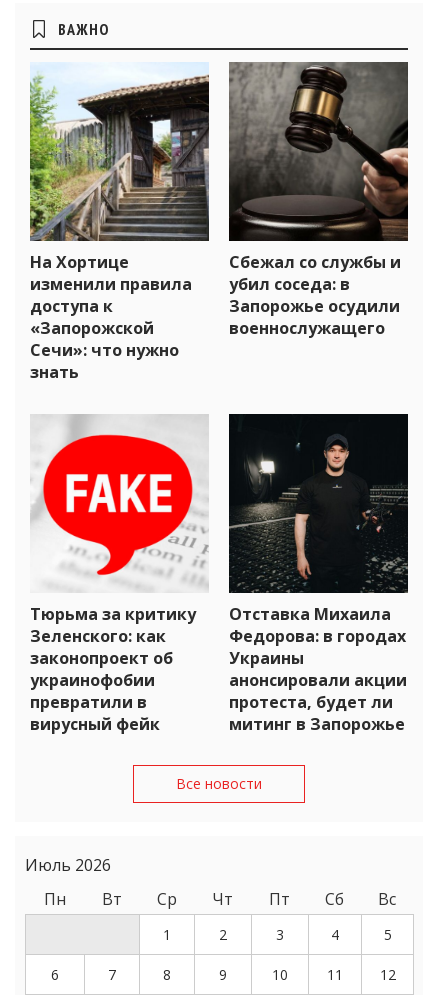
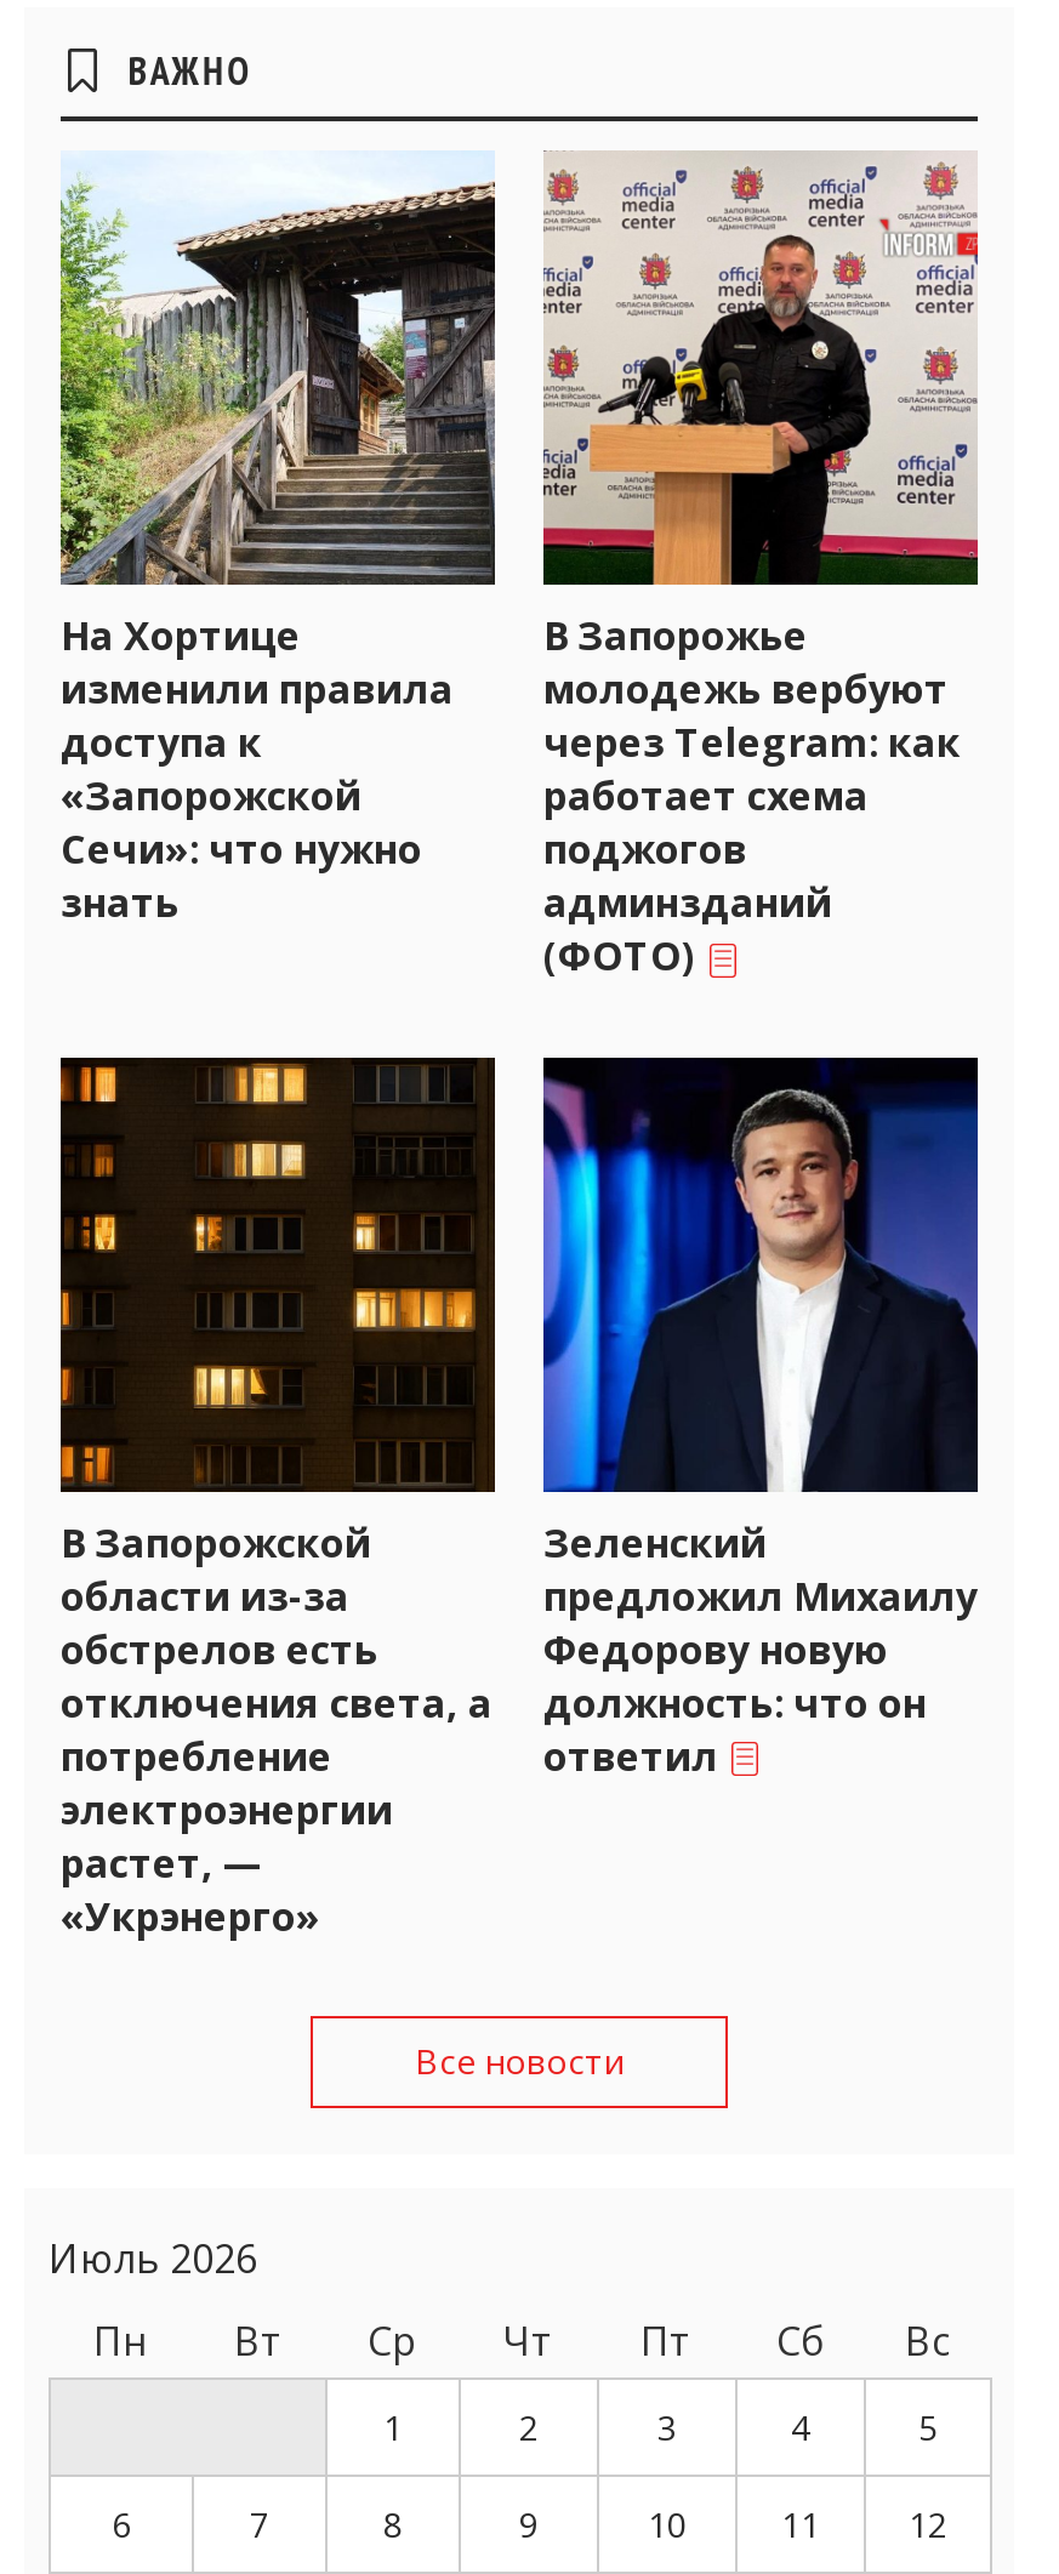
[228,61,409,339] [image] | Сбежал со службы и | убил соседа: в | Запорожье осудили | военнослужащего -> [541,150,980,983] [image] | В Запорожье | молодежь вербуют | через Telegram: как | работает схема | поджогов | админзданий | (ФОТО)
[30,414,209,735] [image] | Тюрьма за критику | Зеленского: как | законопроект об | украинофобии | превратили в | вирусный фейк -> [58,1055,497,1943] [image] | В Запорожской | области из-за | обстрелов есть | отключения света, а | потребление | электроэнергии | растет, — | «Укрэнерго»
[228,413,409,735] [image] | Отставка Михаила | Федорова: в городах | Украины | анонсировали акции | протеста, будет ли | митинг в Запорожье -> [541,1055,980,1783] [image] | Зеленский | предложил Михаилу | Федорову новую | должность: что он | ответил

